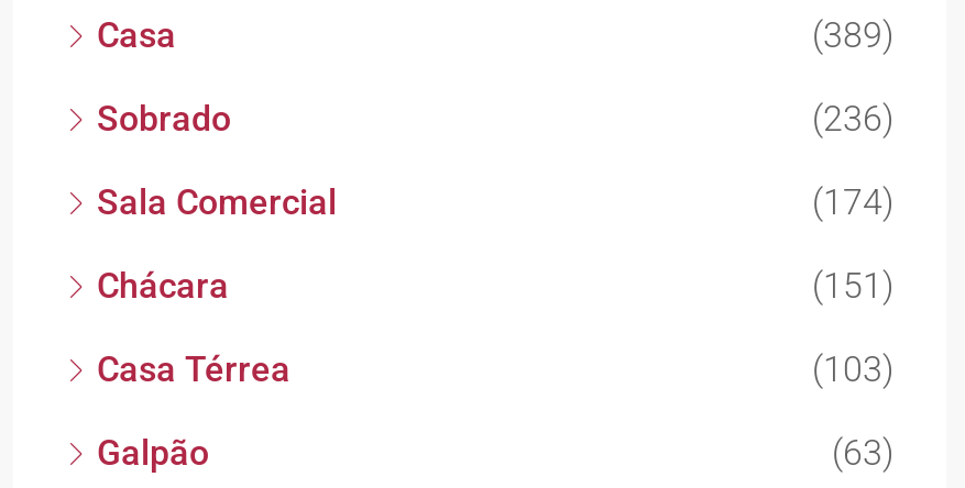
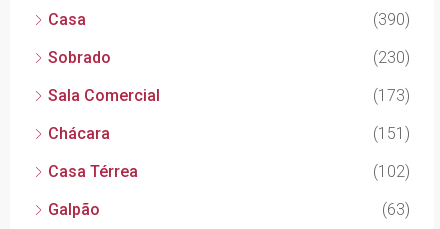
[812,14,893,56] (389) -> [373,10,410,29] (390)
[812,98,893,139] (236) -> [373,48,410,67] (230)
[812,181,893,223] (174) -> [373,86,410,105] (173)
[812,348,893,390] (103) -> [373,162,410,181] (102)

